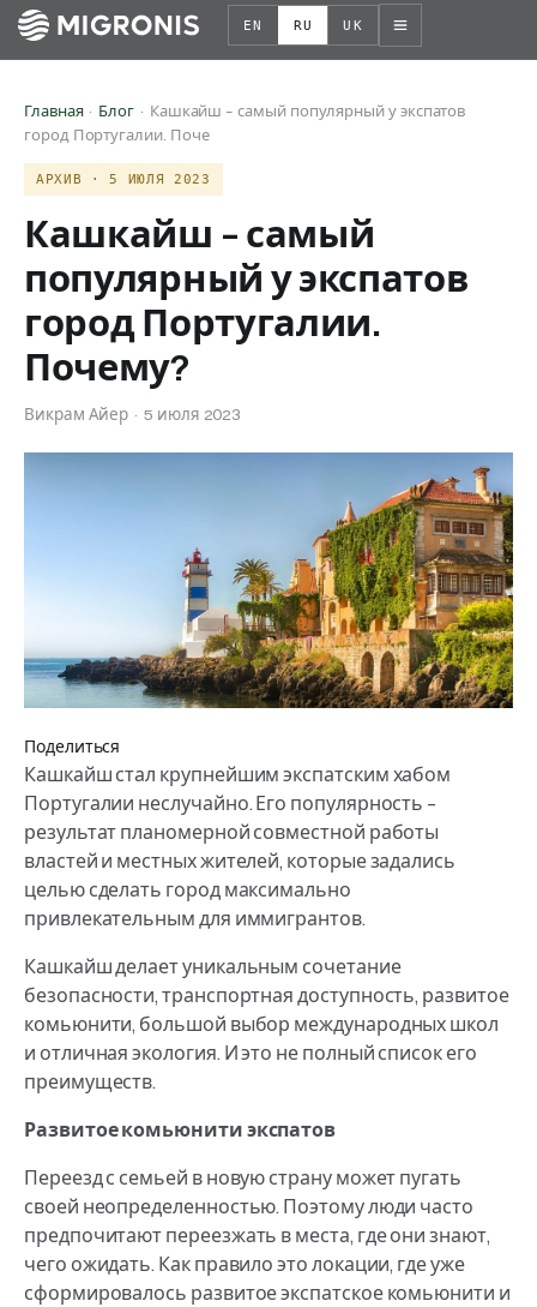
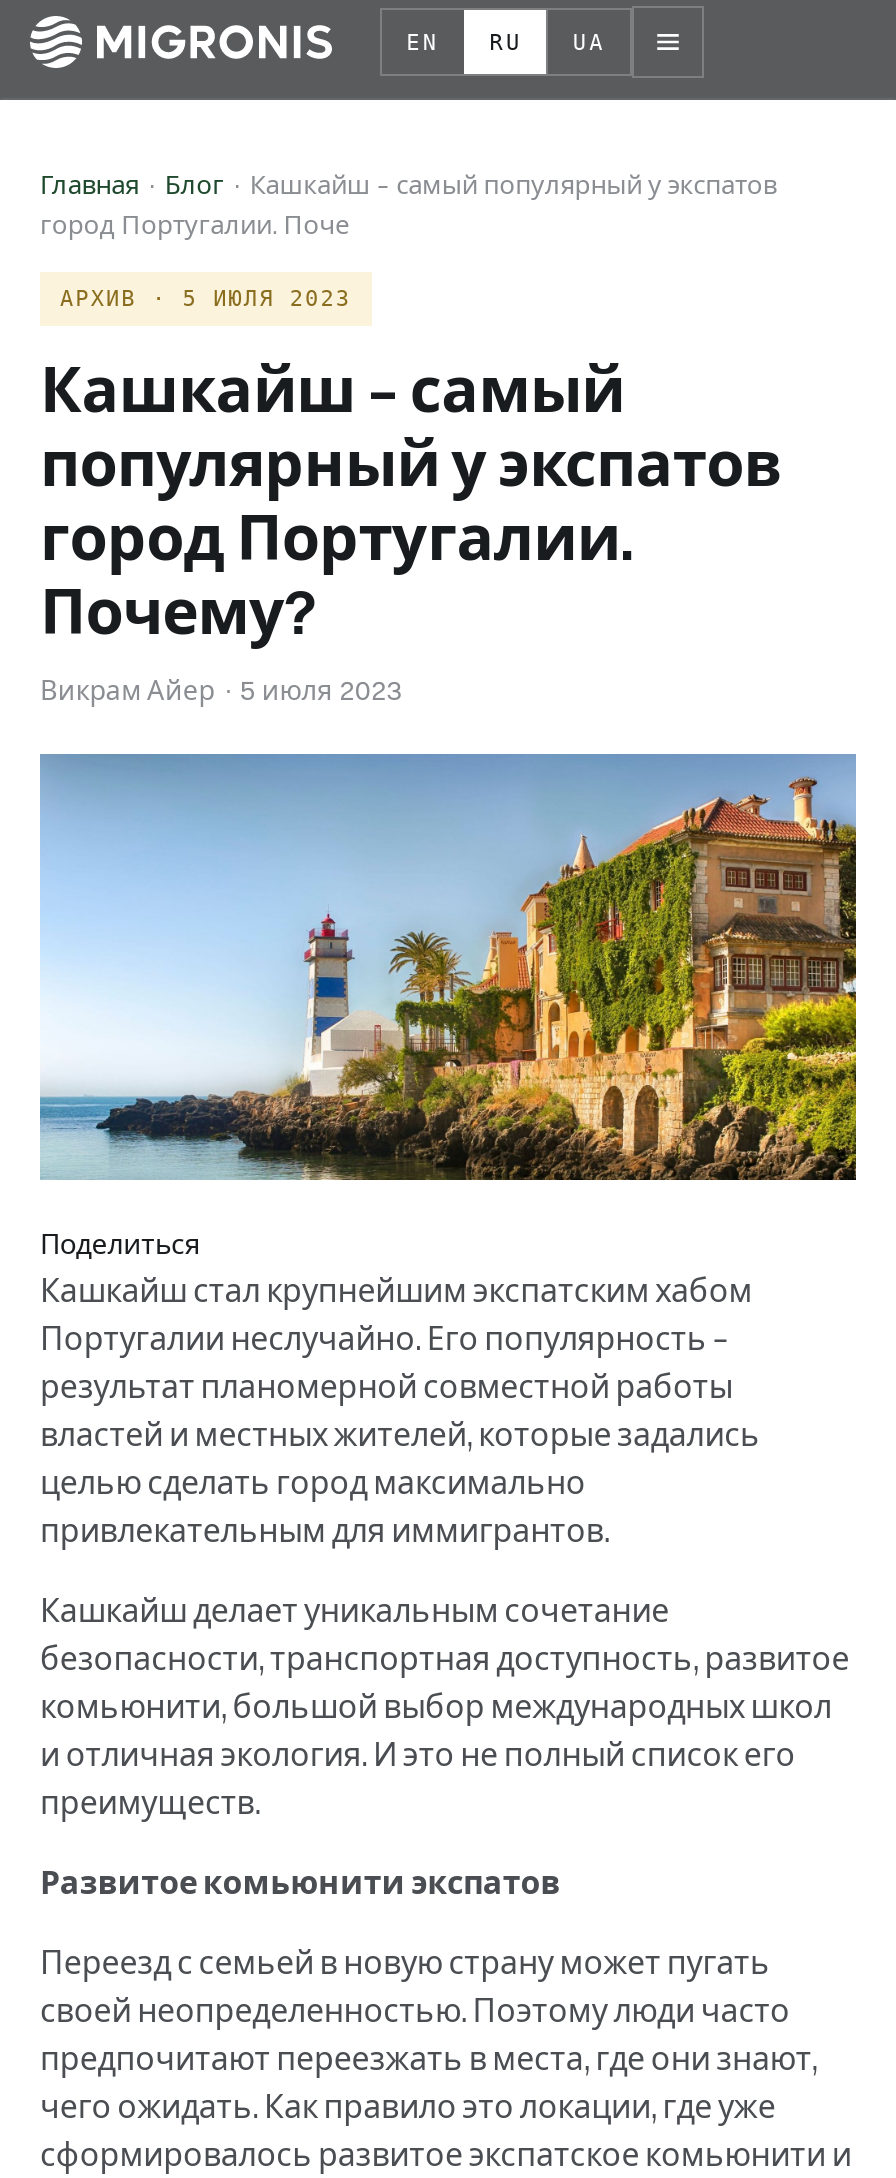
[343,17,363,33] UK -> [573,29,606,55] UA

